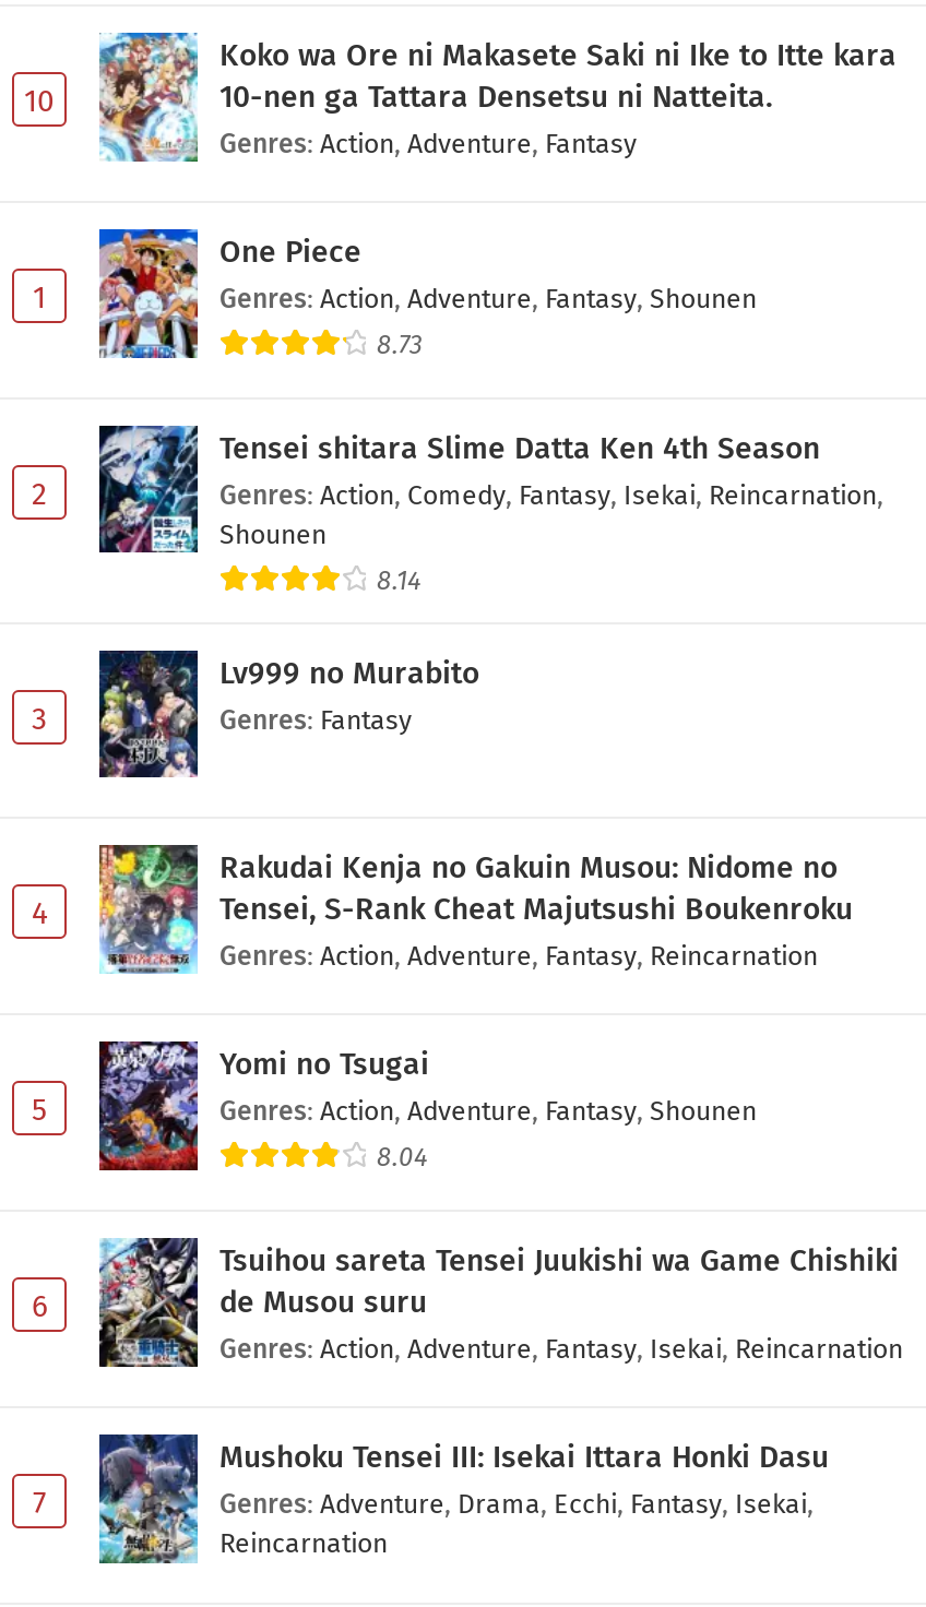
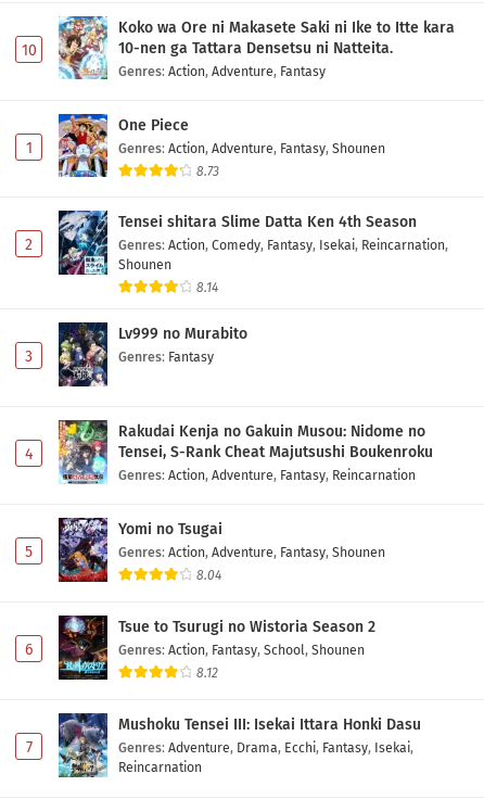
[97,1236,903,1369] [image] | Tsuihou sareta Tensei Juukishi wa Game Chishiki | de Musou suru | Genres: Action, Adventure, Fantasy, Isekai, Reincarnation -> [58,614,375,681] [image] | Tsue to Tsurugi no Wistoria Season 2 | Genres: Action, Fantasy, School, Shounen | 8.12

